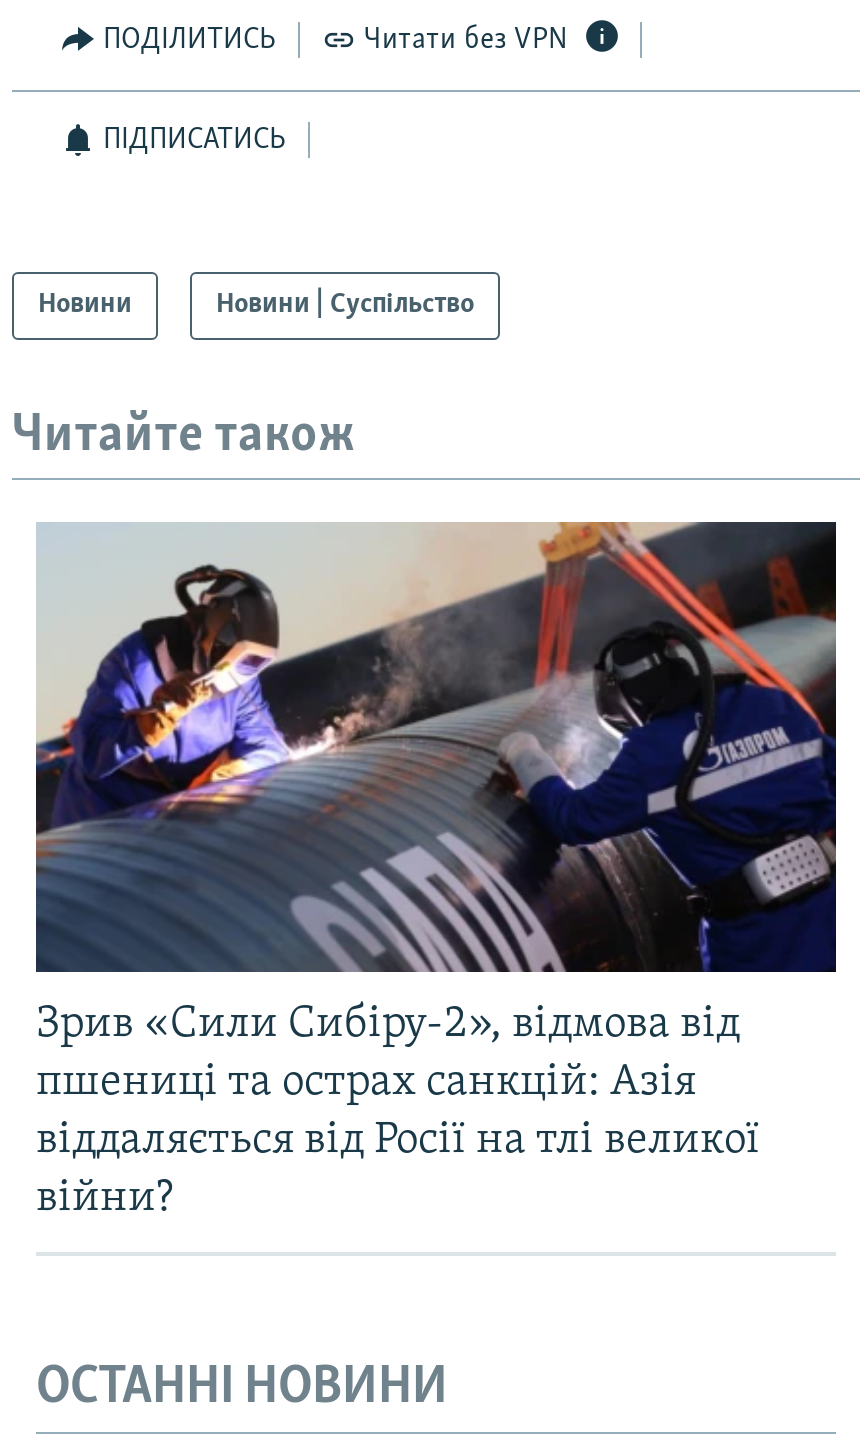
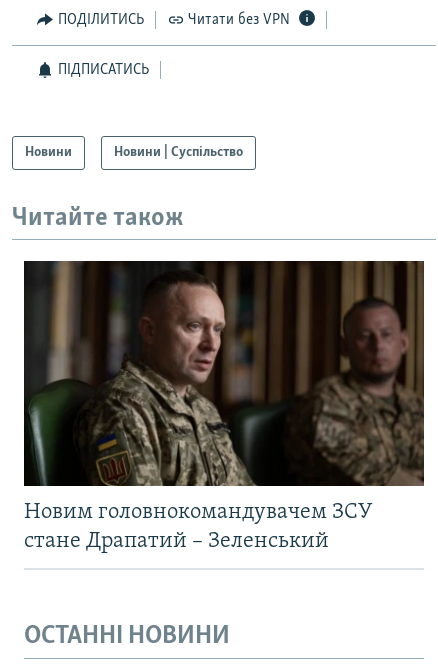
[34,520,836,1223] [image] | Зрив «Сили Сибіру-2», відмова від | пшениці та острах санкцій: Азія | віддаляється від Росії на тлі великої | війни? -> [23,260,424,553] [image] | Новим головнокомандувачем ЗСУ | стане Драпатий – Зеленський

